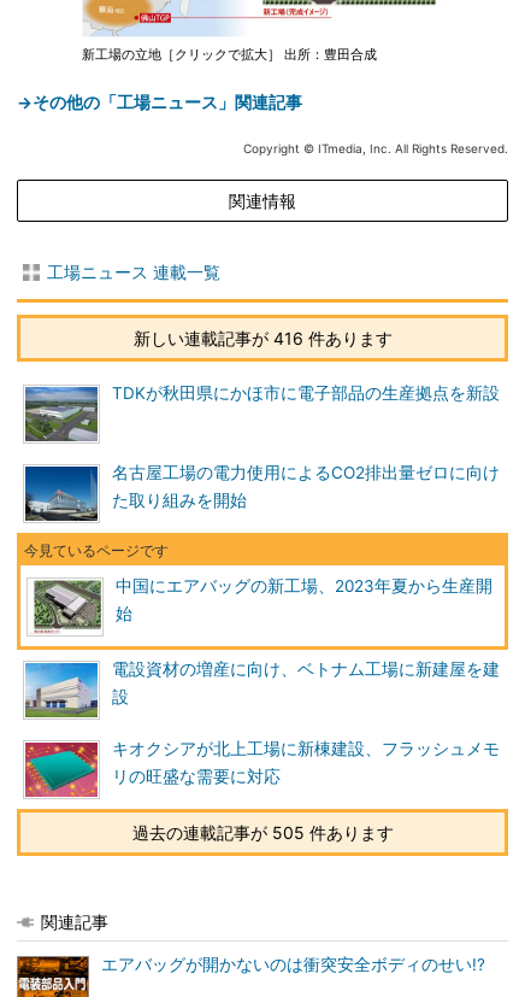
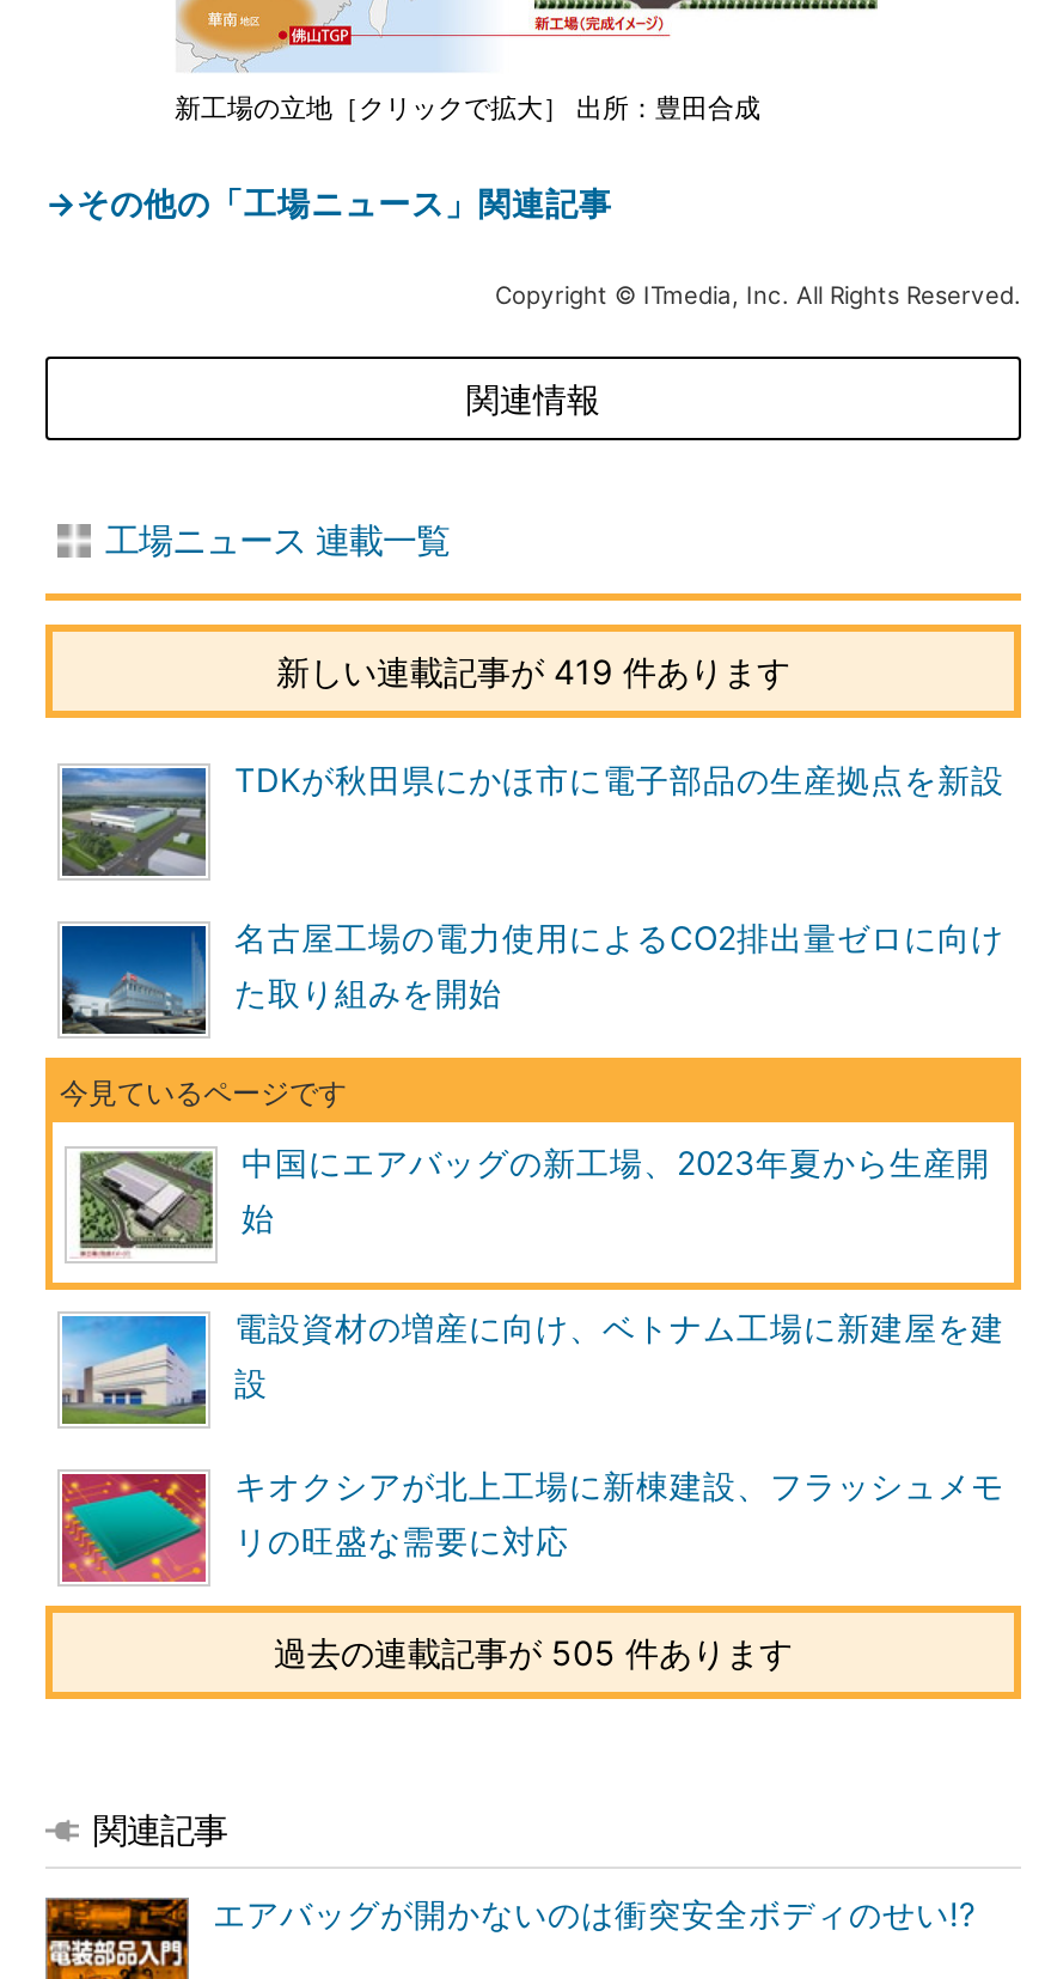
[133,328,392,348] 新しい連載記事が 416 件あります -> [276,650,790,691] 新しい連載記事が 419 件あります

